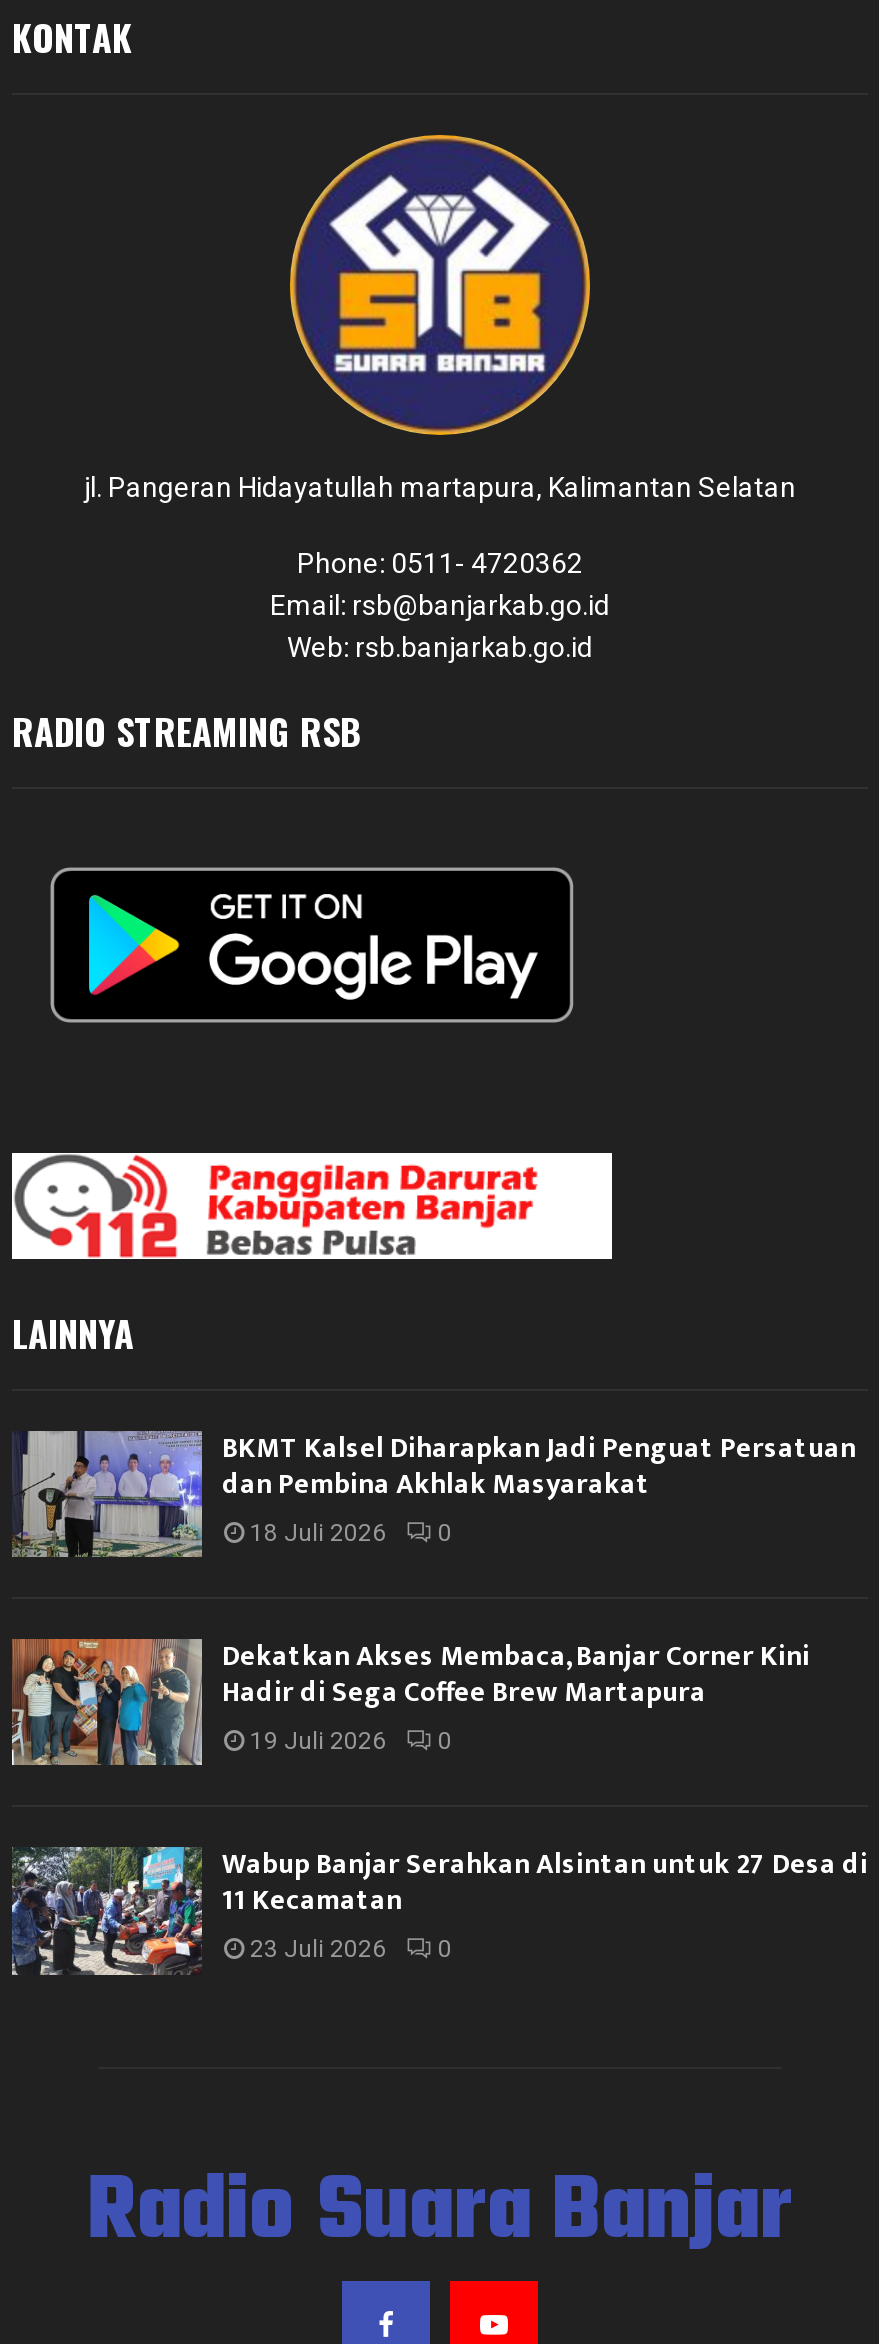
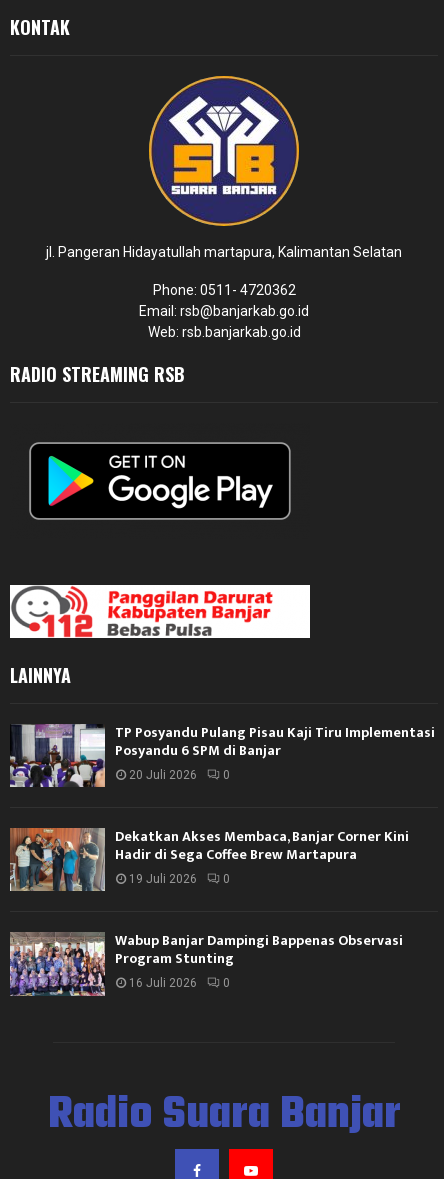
[12,1424,856,1559] [image] | BKMT Kalsel Diharapkan Jadi Penguat Persatuan | dan Pembina Akhlak Masyarakat | 18 Juli 2026 -> [9,721,435,788] [image] | TP Posyandu Pulang Pisau Kaji Tiru Implementasi | Posyandu 6 SPM di Banjar | 20 Juli 2026
[10,1842,868,1977] [image] | Wabup Banjar Serahkan Alsintan untuk 27 Desa di | 11 Kecamatan | 23 Juli 2026 -> [9,929,403,997] [image] | Wabup Banjar Dampingi Bappenas Observasi | Program Stunting | 16 Juli 2026

